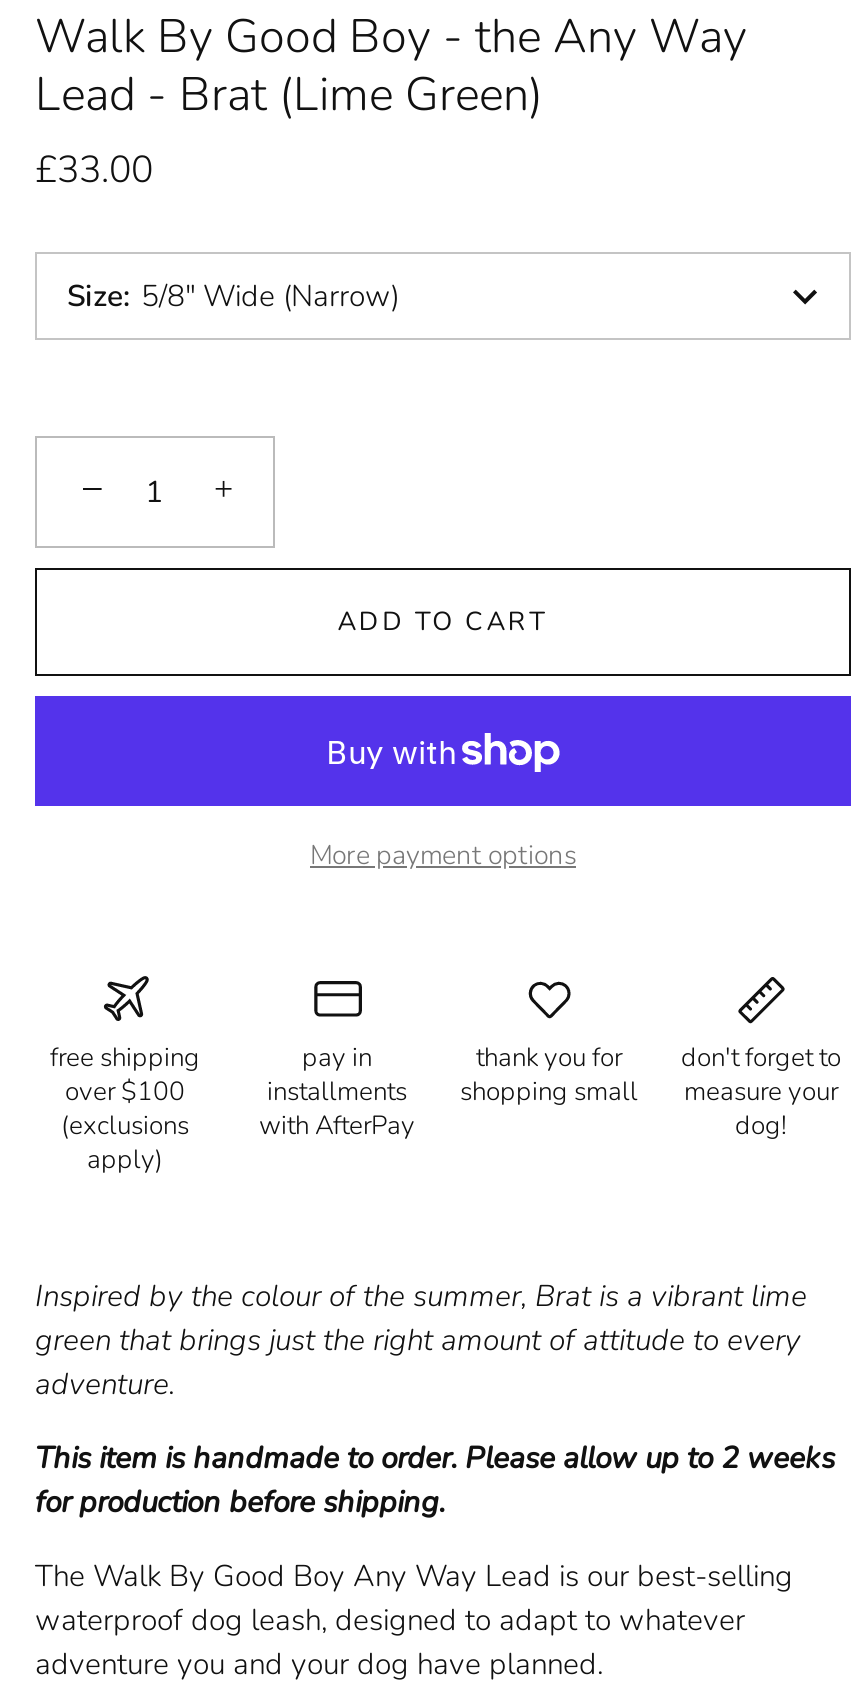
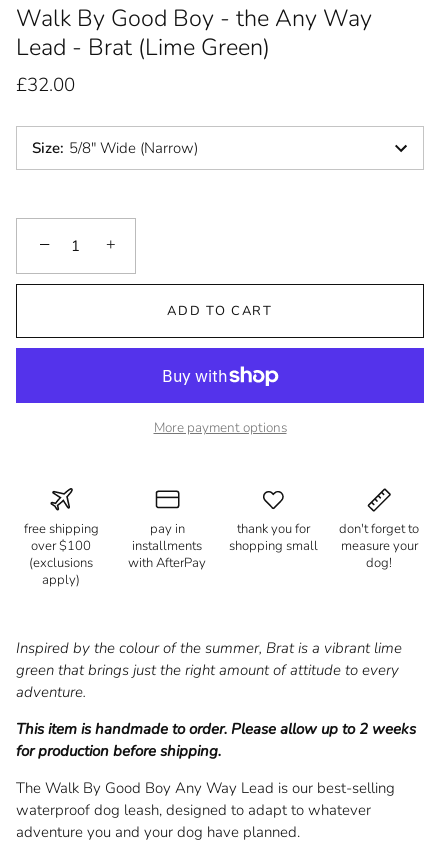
[35,144,153,196] £33.00 -> [16,72,75,98] £32.00

